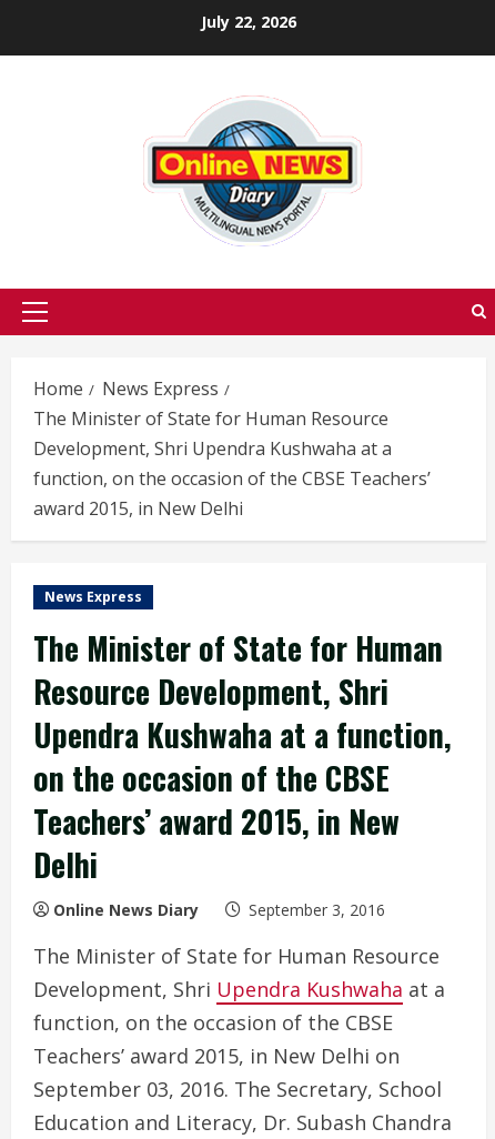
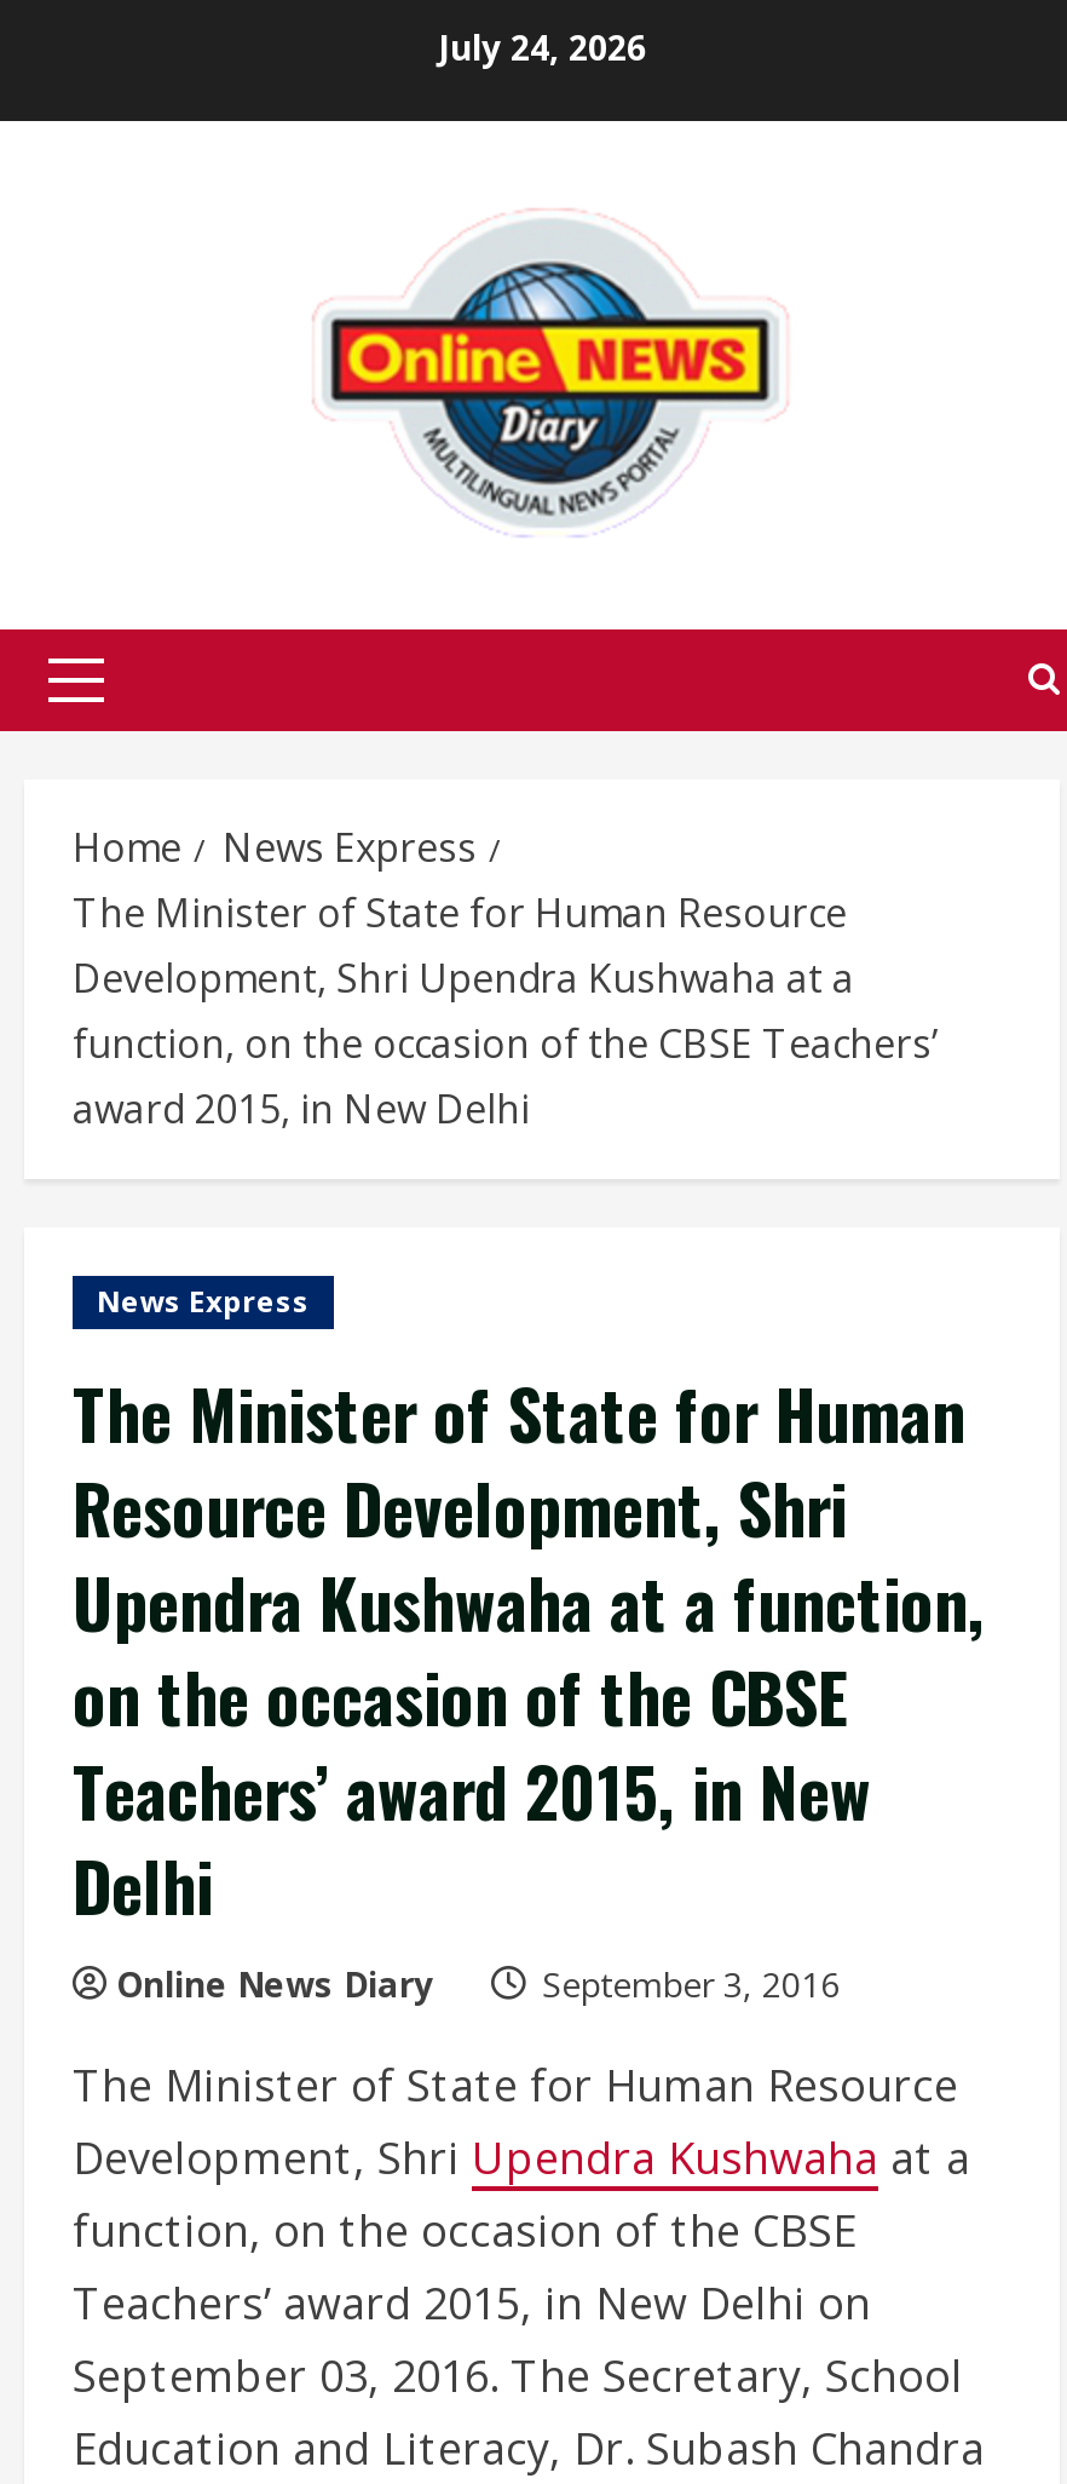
[201,11,296,32] July 22, 2026 -> [438,24,646,70] July 24, 2026

